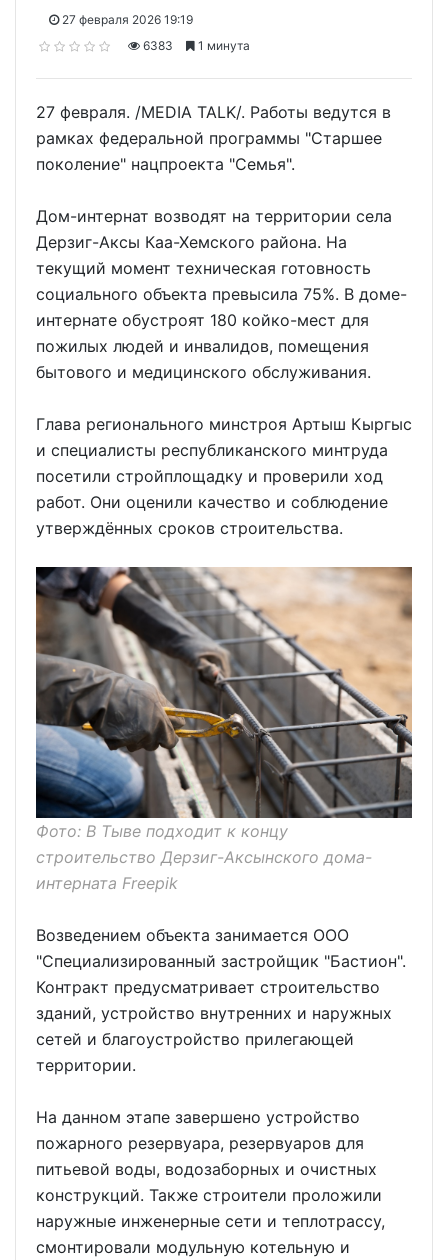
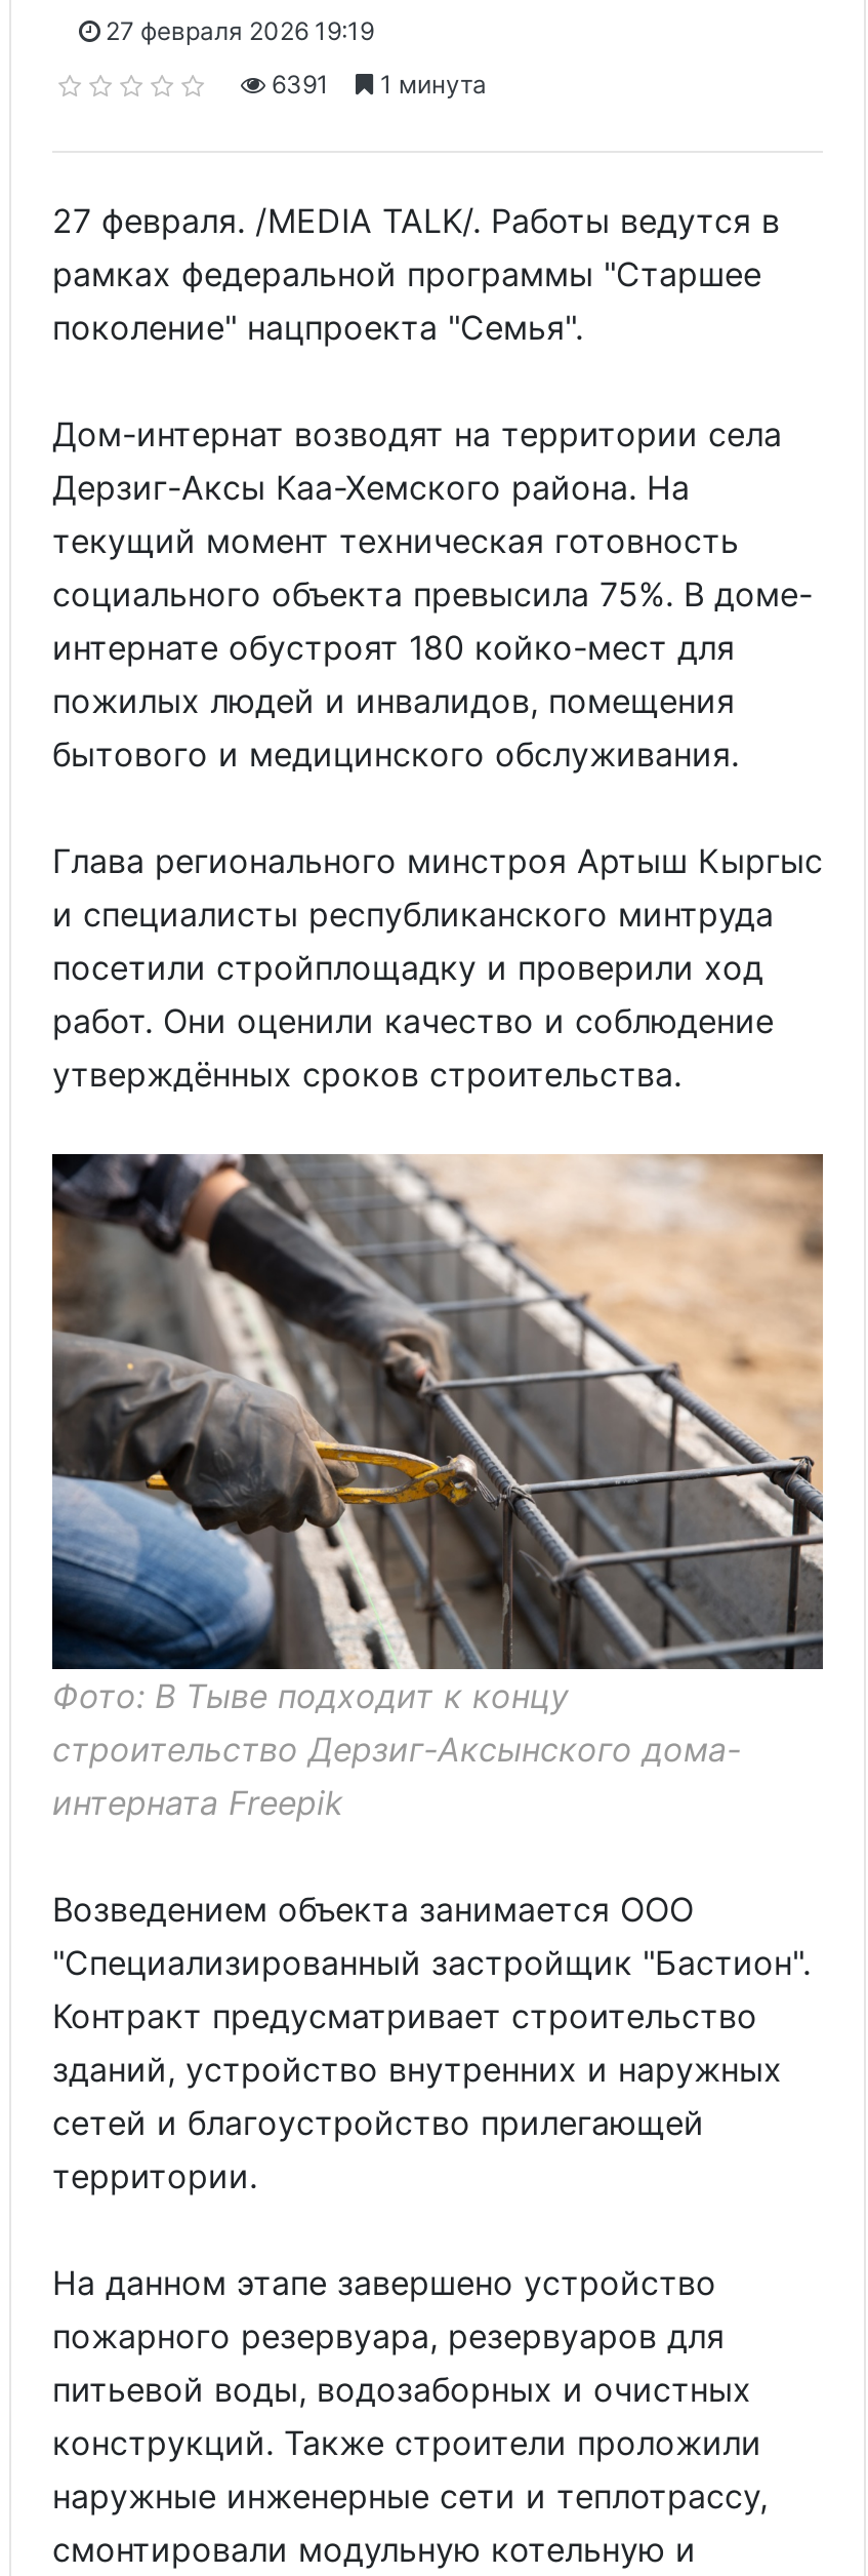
[140,38,173,53] 6383 -> [265,69,329,100] 6391

